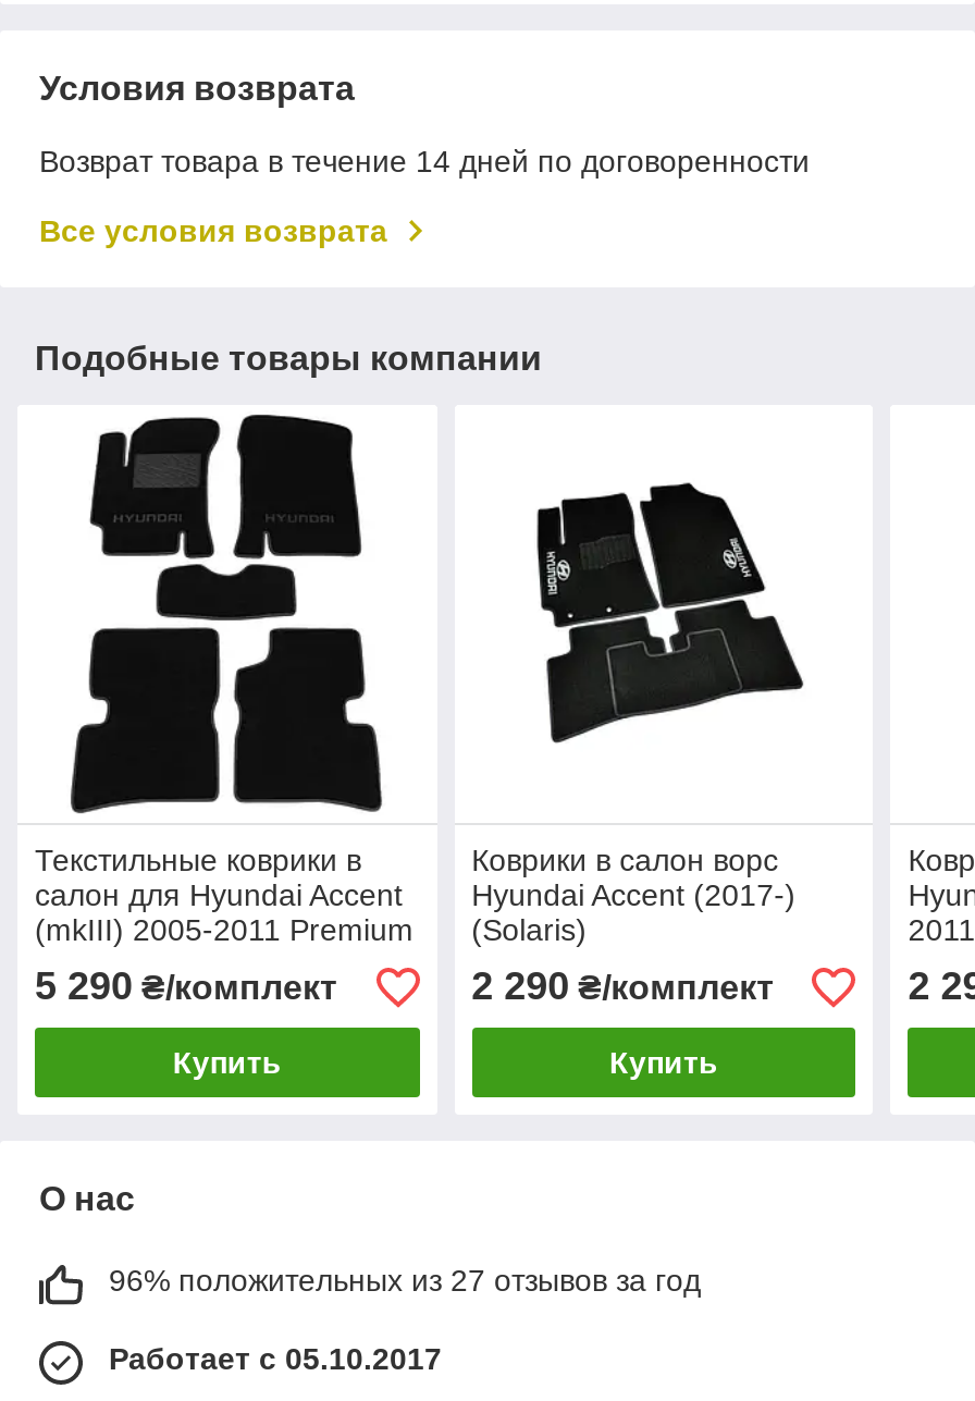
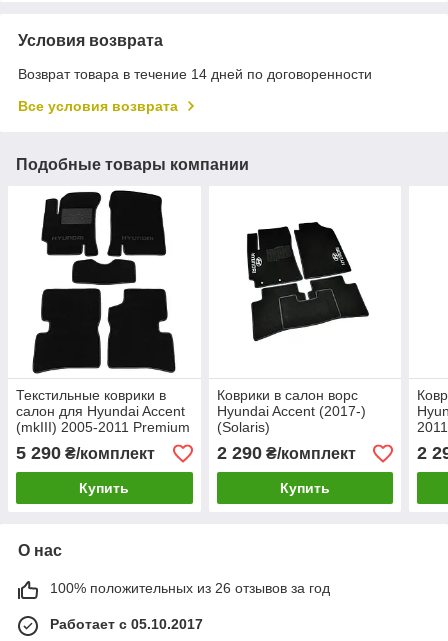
[109,1263,701,1298] 96% положительных из 27 отзывов за год -> [50,580,330,596] 100% положительных из 26 отзывов за год

